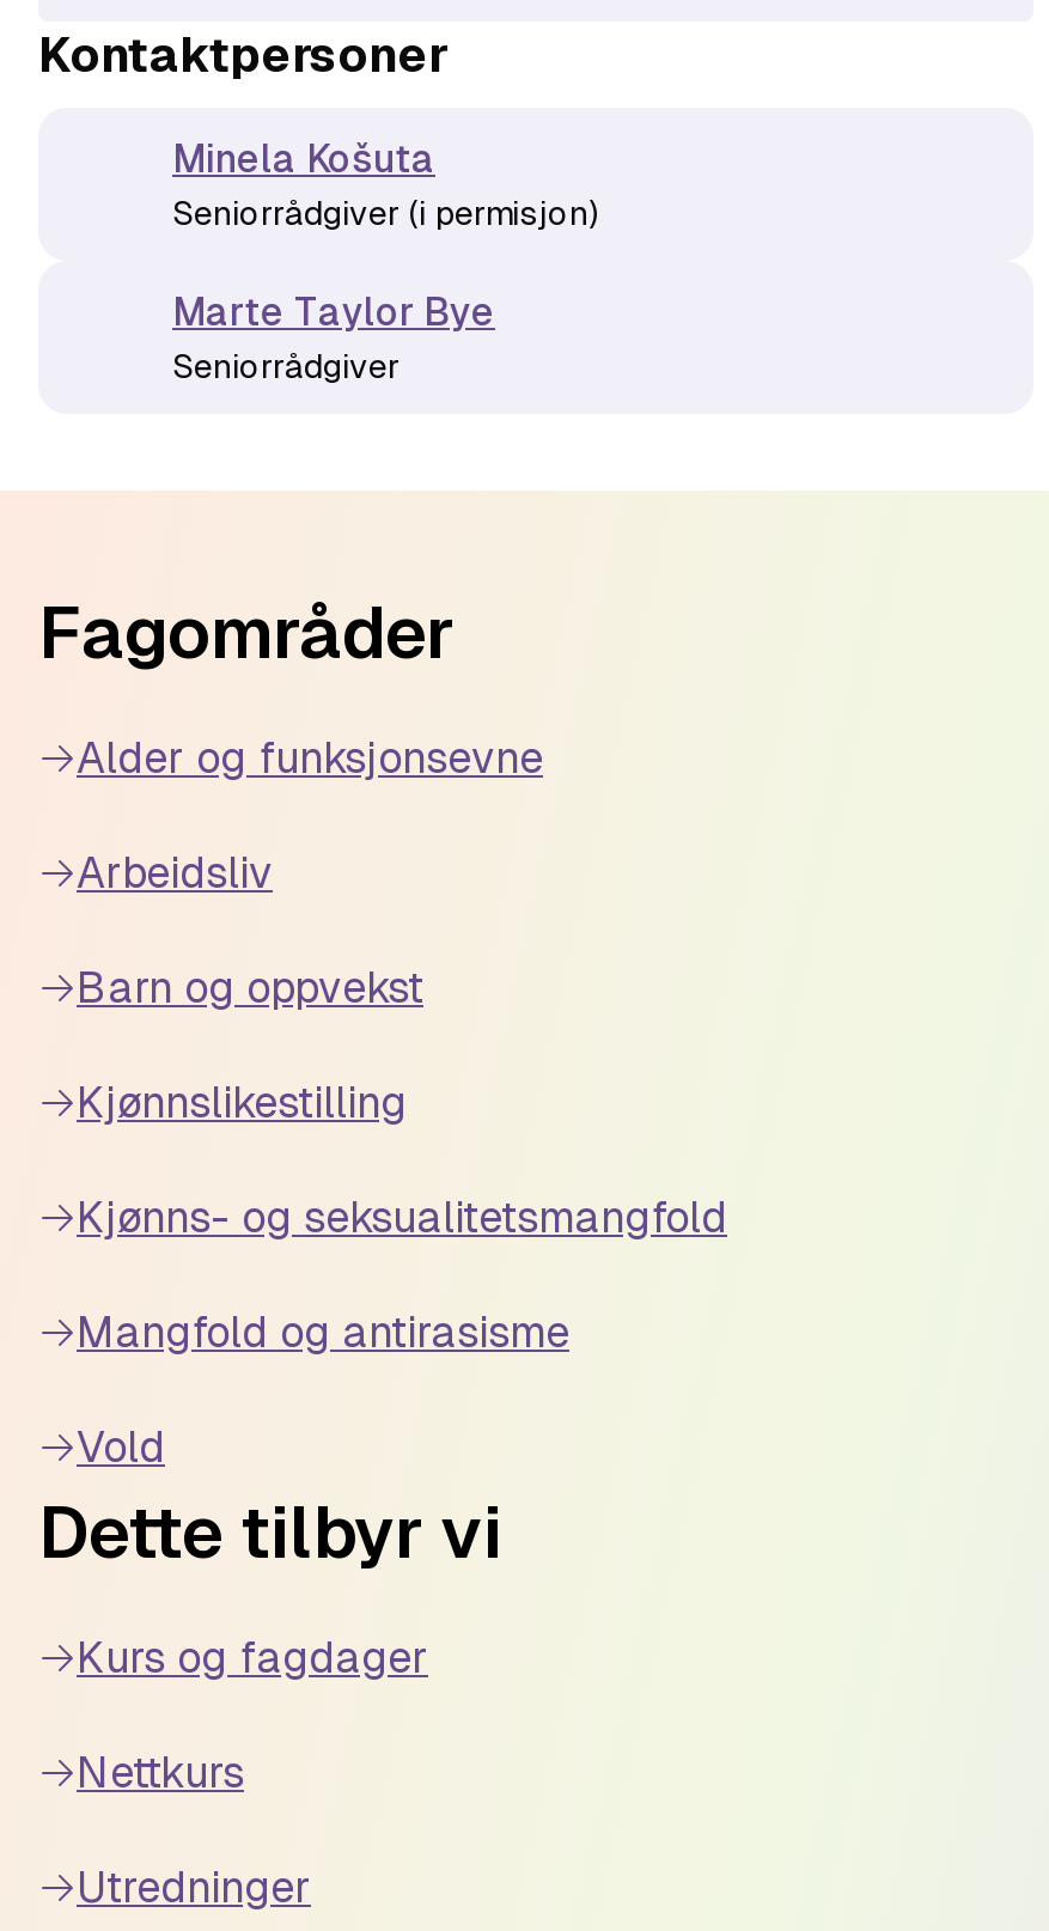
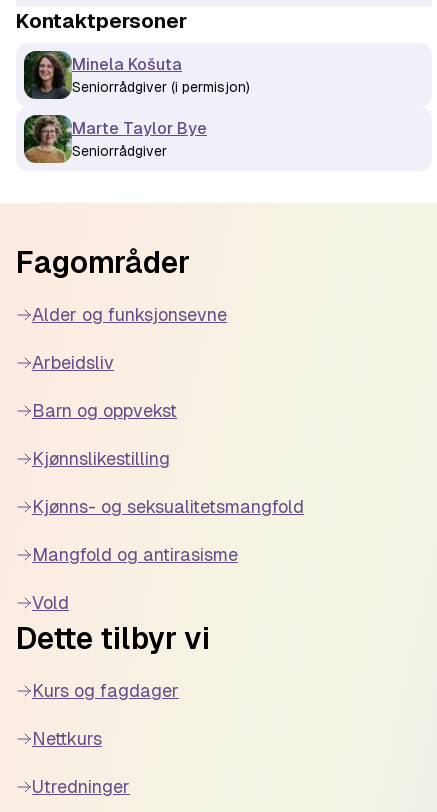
none -> [23,50,69,100] [image]
none -> [23,114,69,164] [image]

